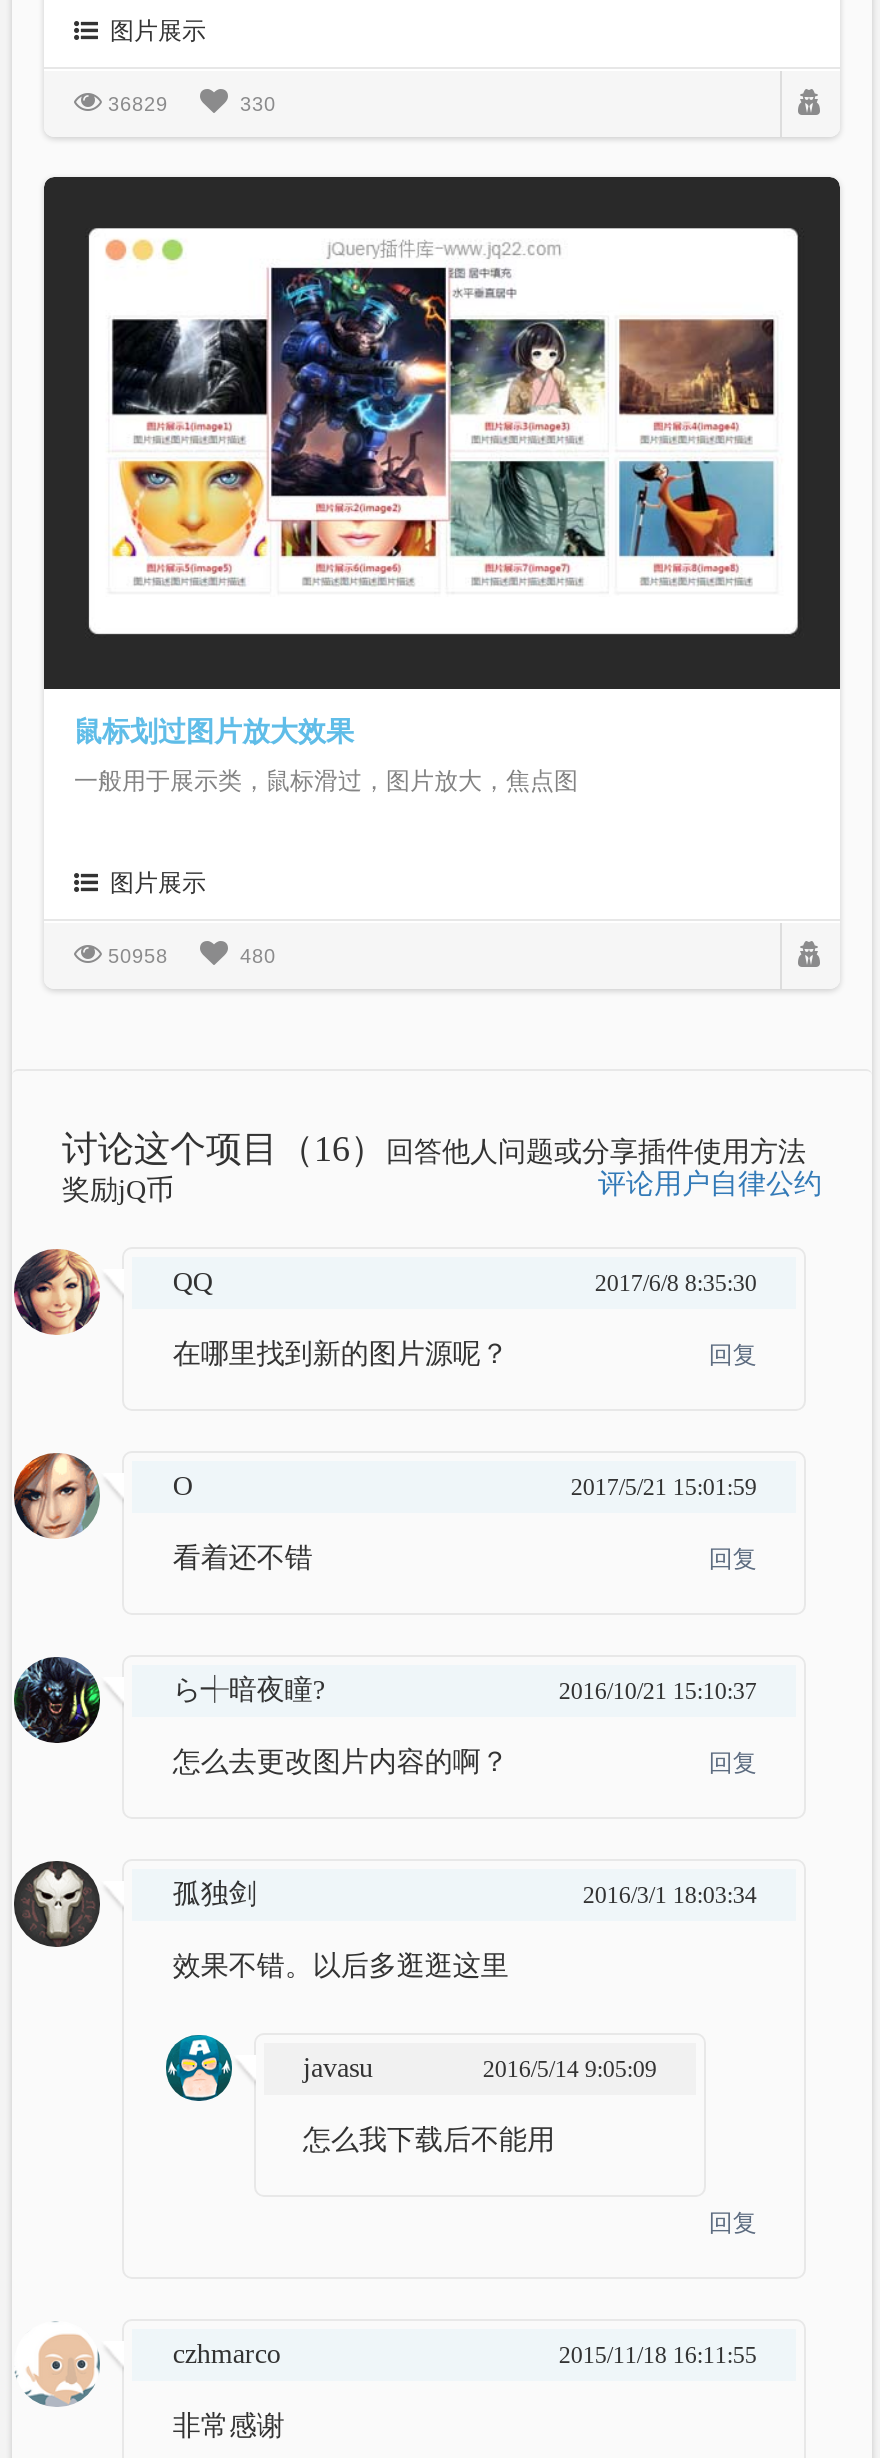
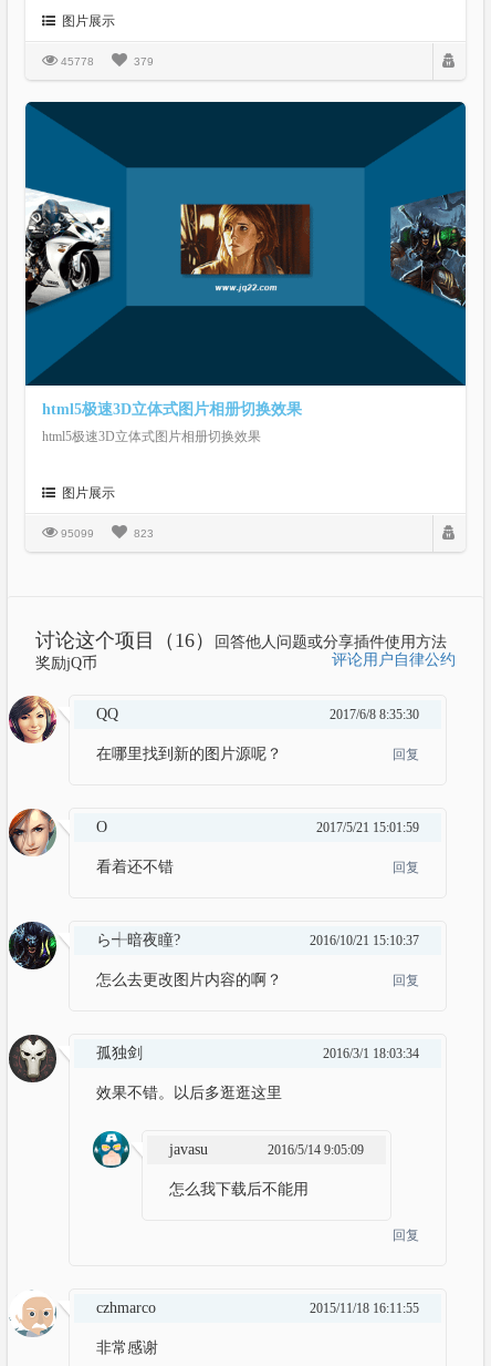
[102,92,276,114] 36829 | 330 -> [58,55,154,67] 45778 | 379
[42,177,842,748] [image] | 鼠标划过图片放大效果 -> [24,103,467,418] [image] | html5极速3D立体式图片相册切换效果
[74,768,578,796] 一般用于展示类，鼠标滑过，图片放大，焦点图 -> [42,429,261,445] html5极速3D立体式图片相册切换效果
[102,946,168,968] 50958 -> [58,528,94,540] 95099
[228,946,276,968] 480 -> [127,528,154,540] 823

